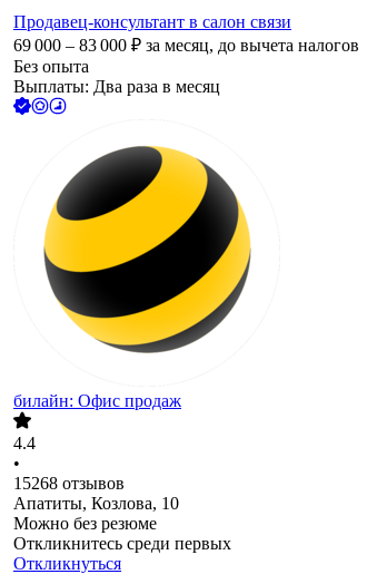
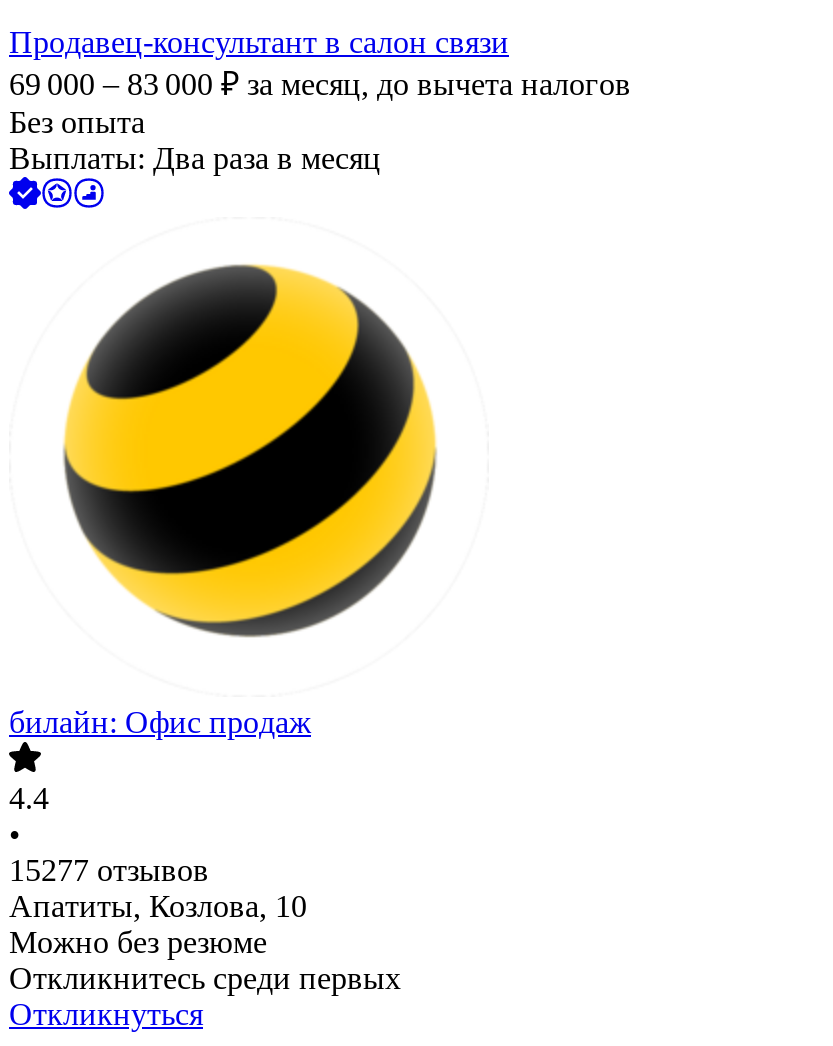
[13,474,125,493] 15268 отзывов -> [9,854,209,888] 15277 отзывов

